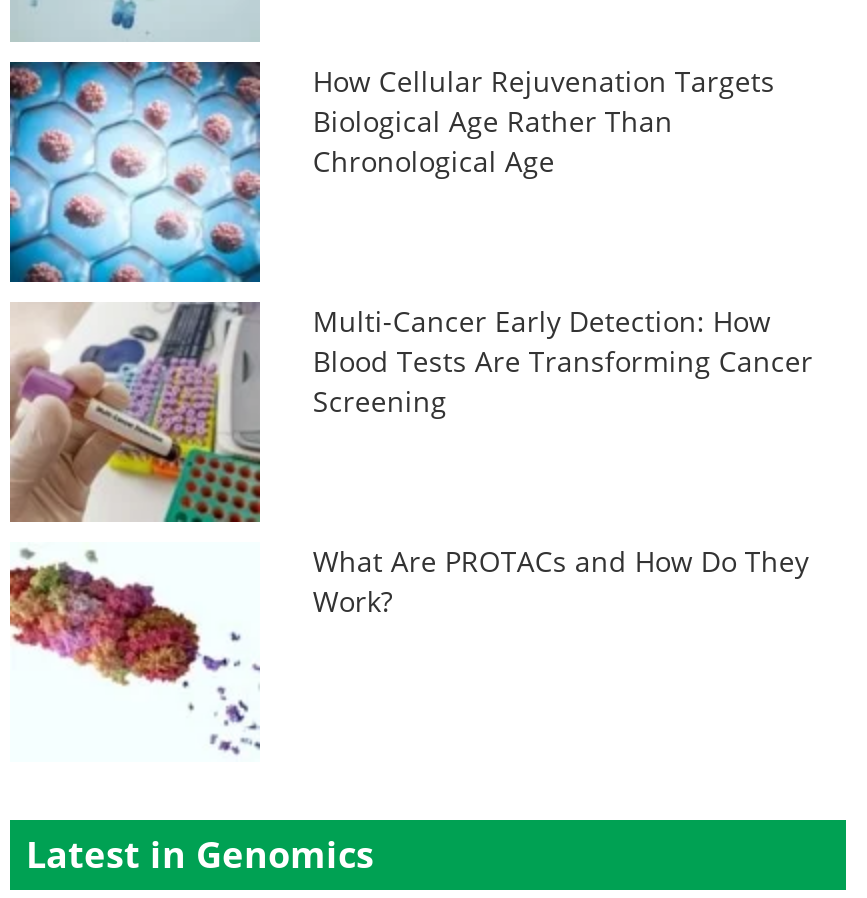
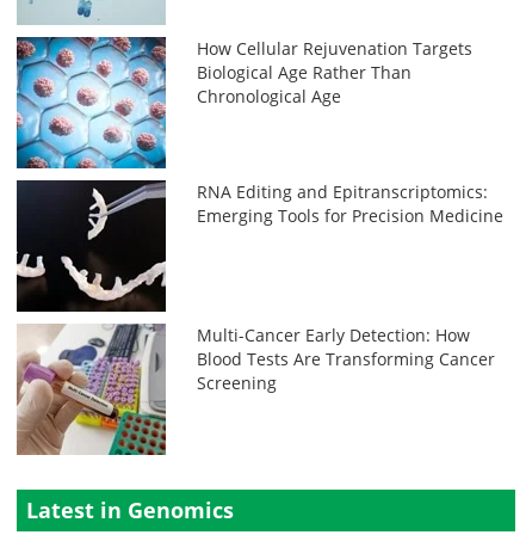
none -> [16,179,504,313] [image] | RNA Editing and Epitranscriptomics: | Emerging Tools for Precision Medicine
moved [313,302,813,420] -> [197,324,495,394]: Multi-Cancer Early Detection: How | Blood Tests Are Transforming Cancer | Screening
[8,542,809,756] [image] | What Are PROTACs and How Do They | Work? -> none

